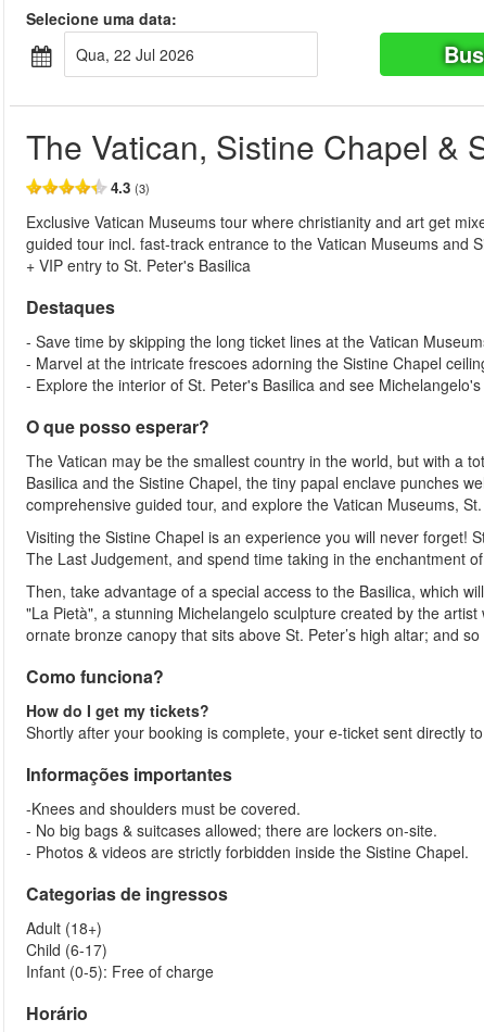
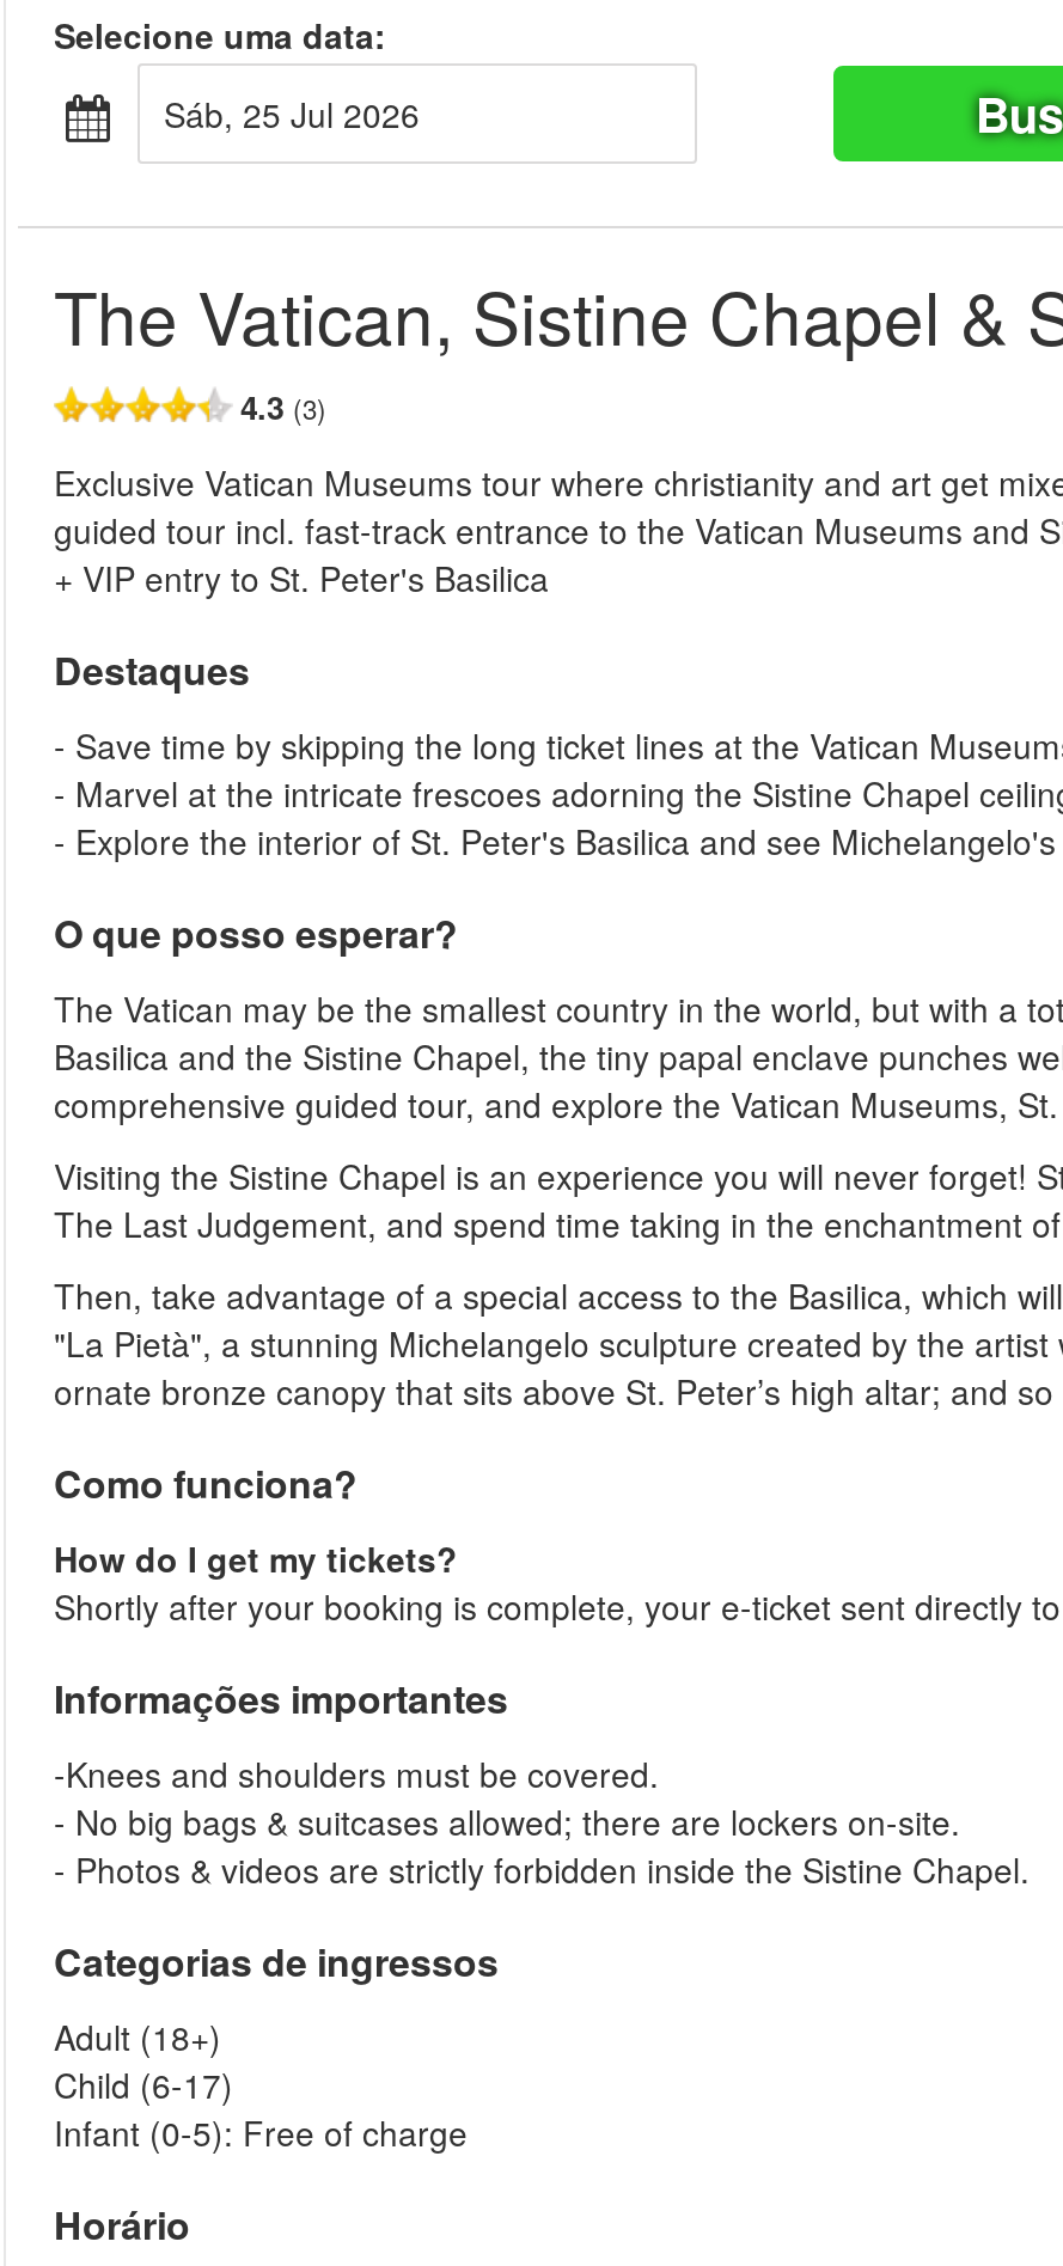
[88,43,194,65] qua, 22 Jul 2026 -> [185,90,420,138] sáb, 25 Jul 2026

